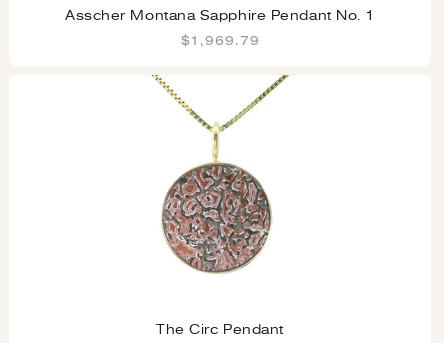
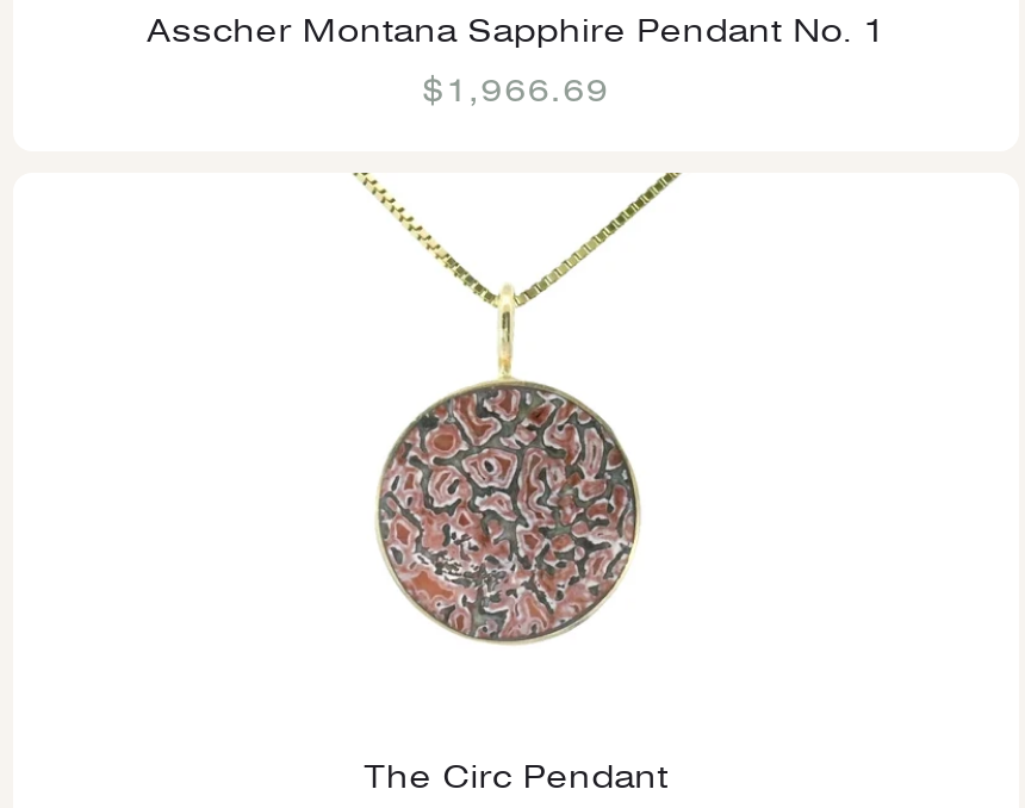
[181,31,259,49] $1,969.79 -> [422,68,610,111] $1,966.69

